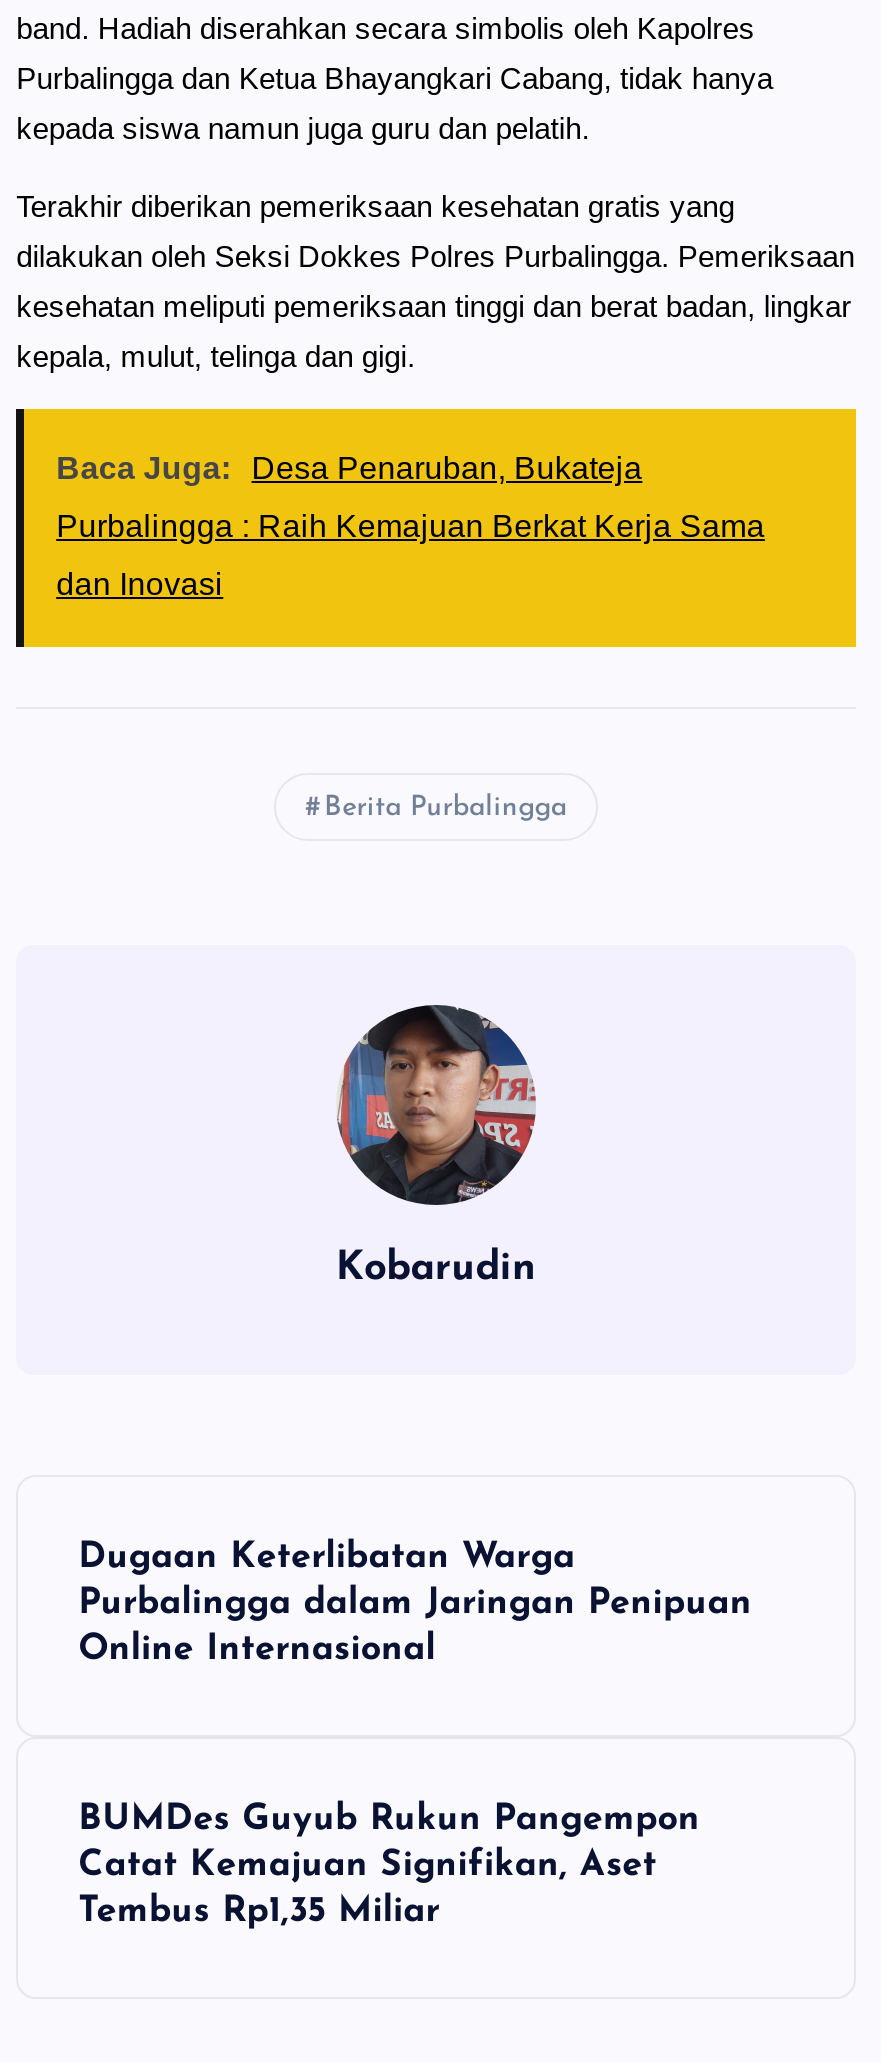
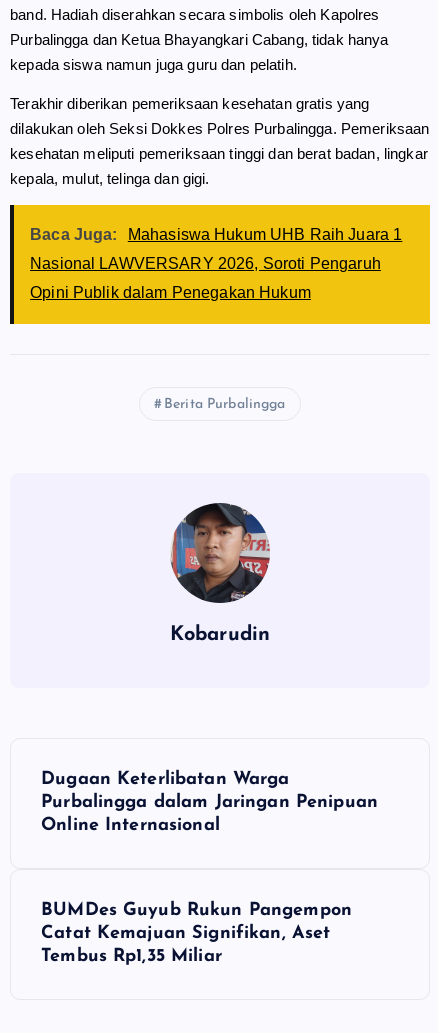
[252,451,642,485] Desa Penaruban, Bukateja -> [128,226,402,243] Mahasiswa Hukum UHB Raih Juara 1
[56,509,765,543] Purbalingga : Raih Kemajuan Berkat Kerja Sama -> [30,255,381,272] Nasional LAWVERSARY 2026, Soroti Pengaruh
[56,567,223,601] dan Inovasi -> [30,284,311,301] Opini Publik dalam Penegakan Hukum

